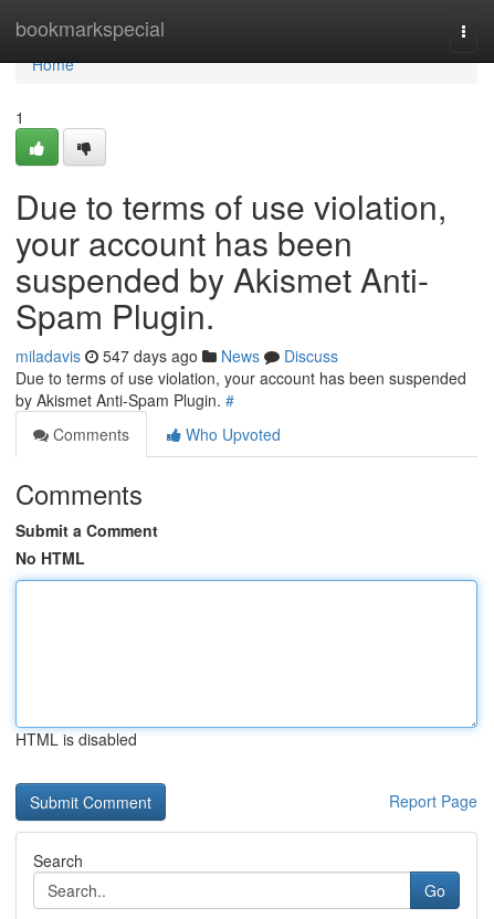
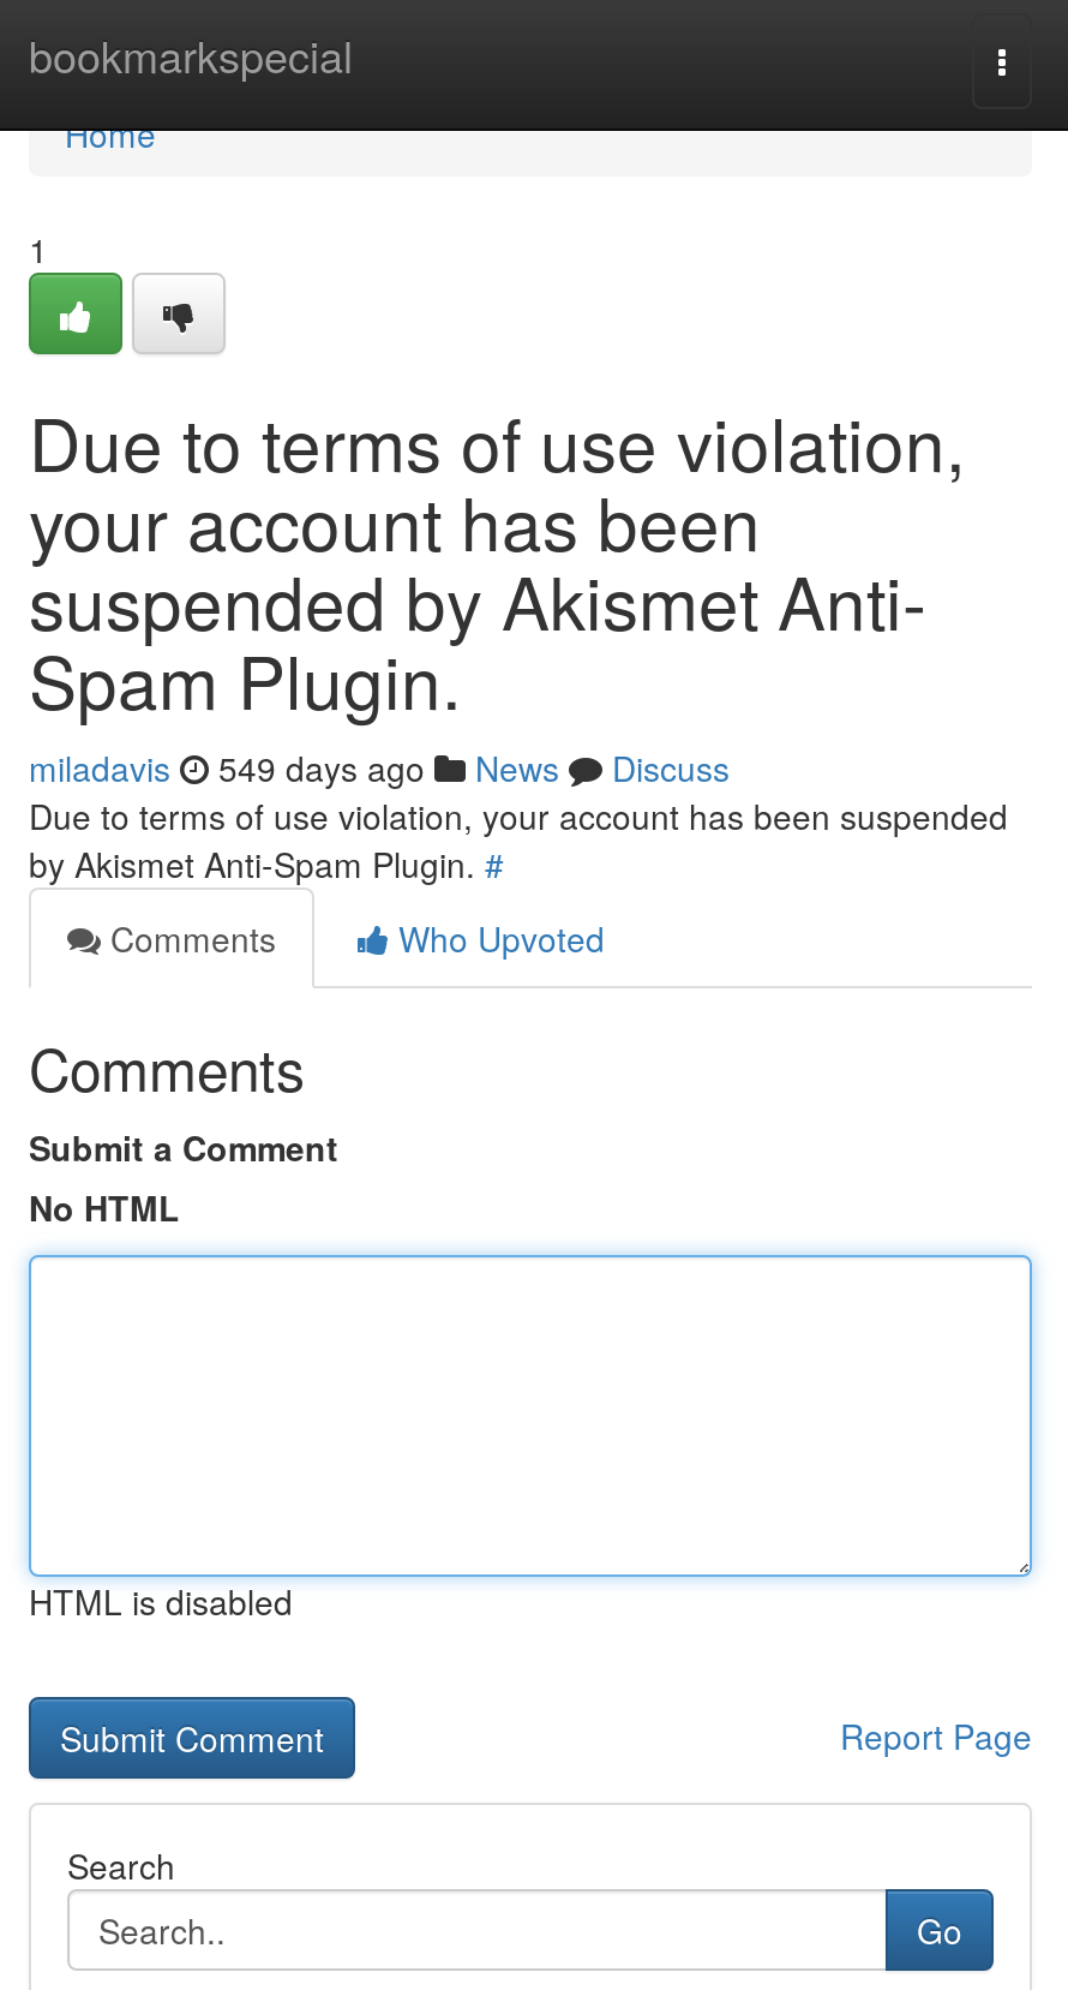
[15,345,338,367] miladavis 547 days ago News Discuss -> [29,743,730,791] miladavis 549 days ago News Discuss

